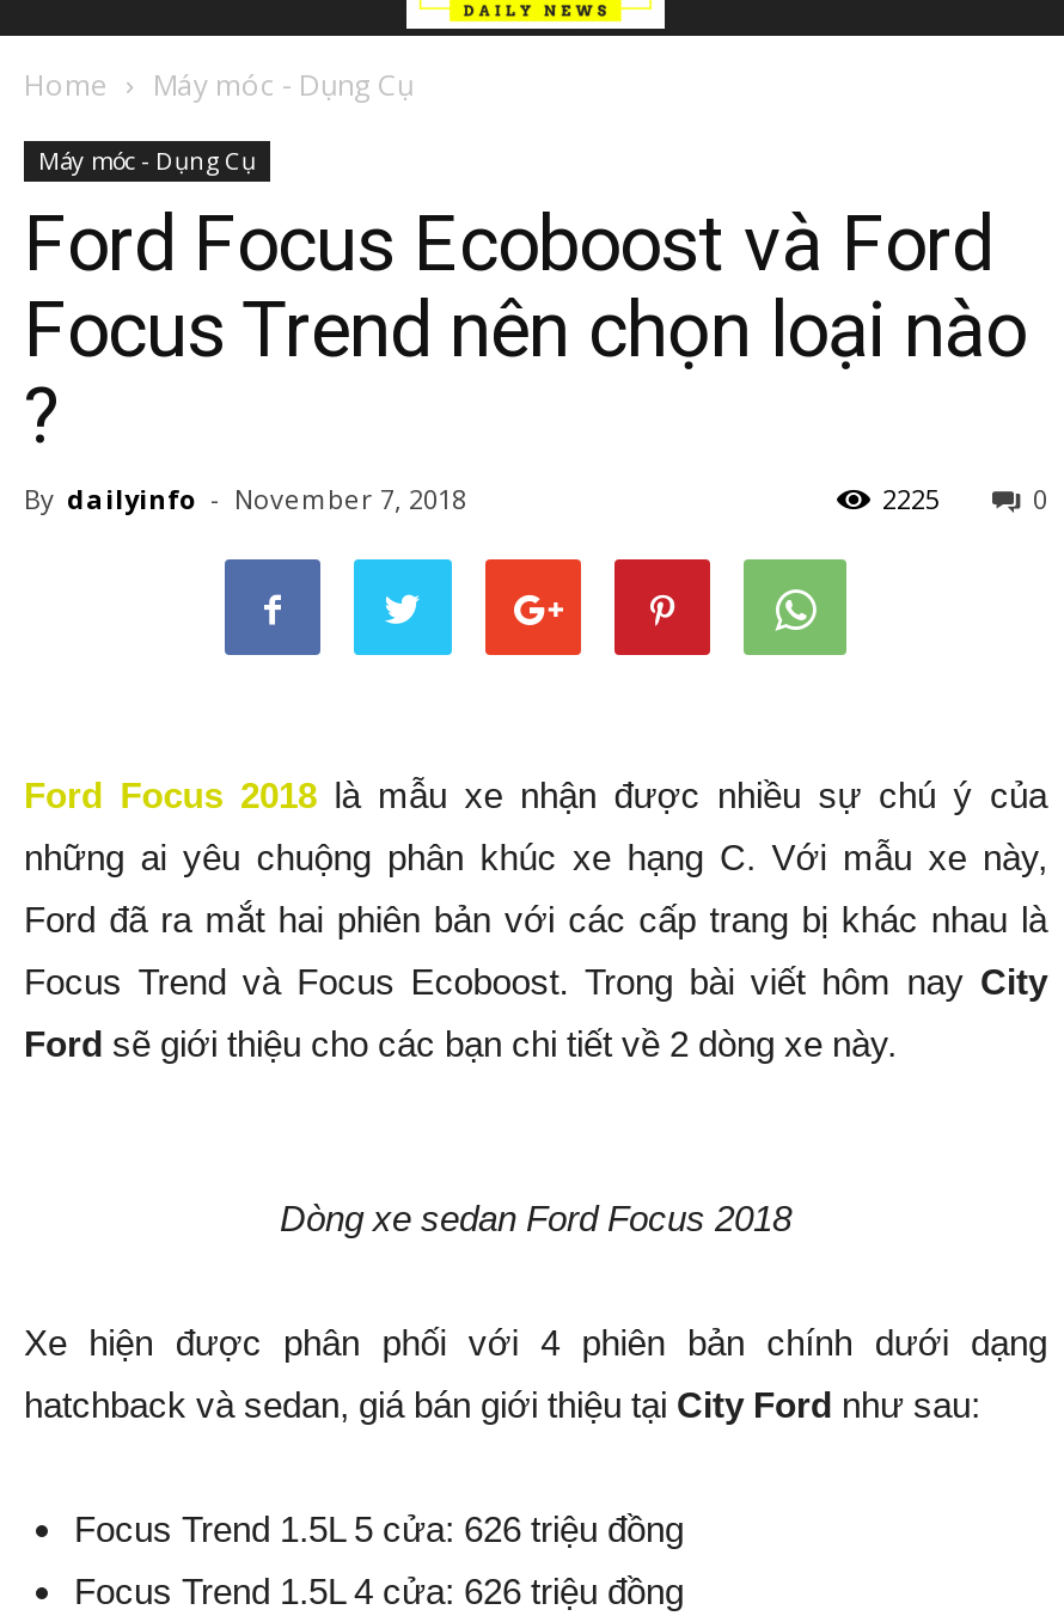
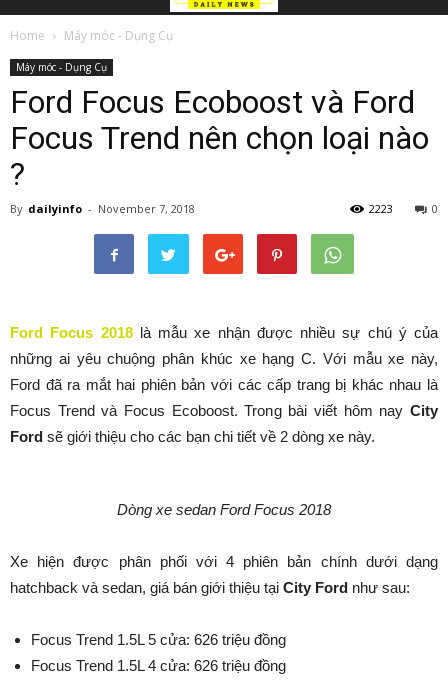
[882,481,940,516] 2225 -> [369,201,393,216] 2223

